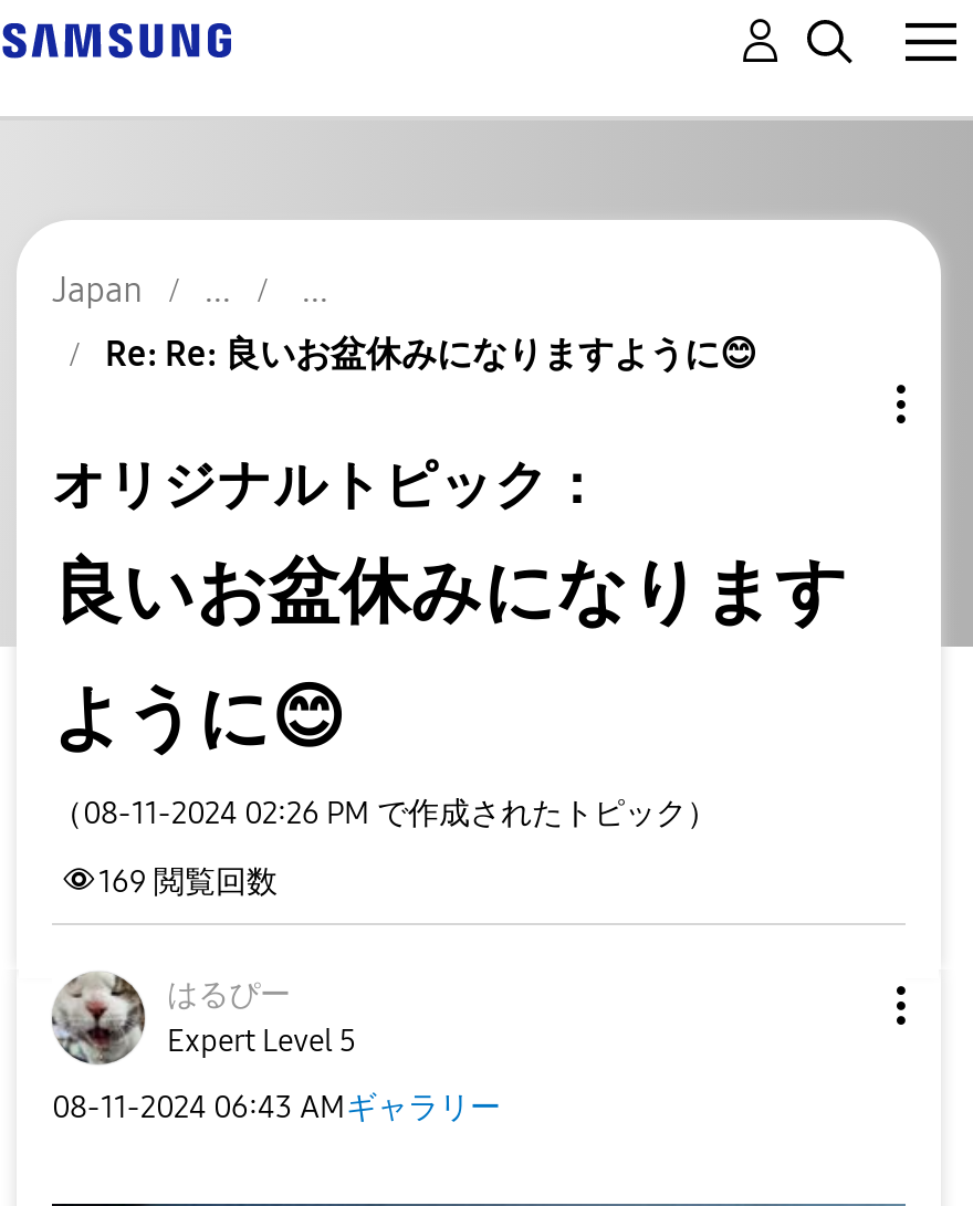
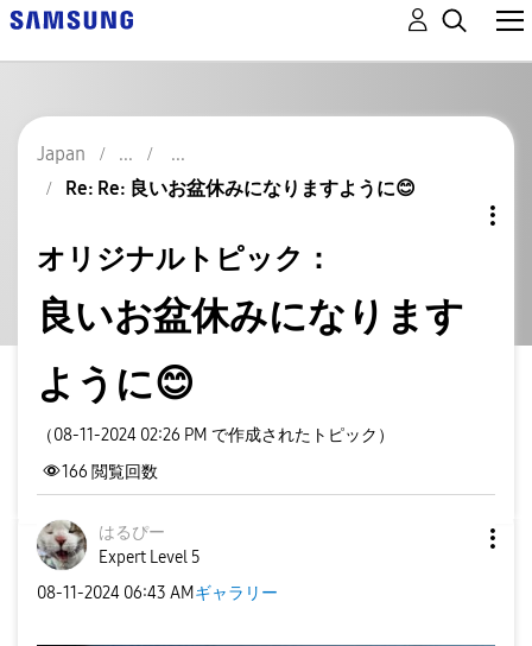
[98,862,278,900] 169 閲覧回数 -> [62,461,158,482] 166 閲覧回数

